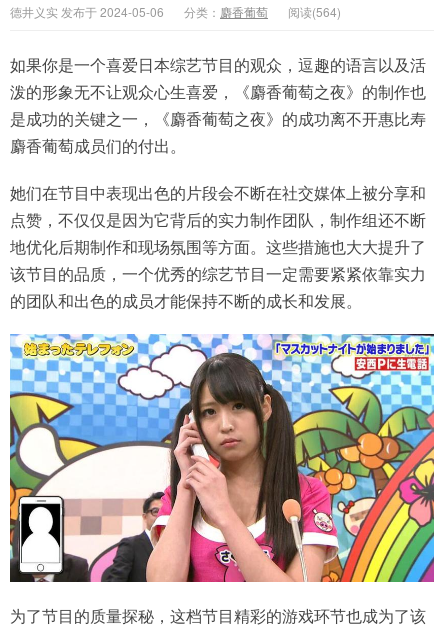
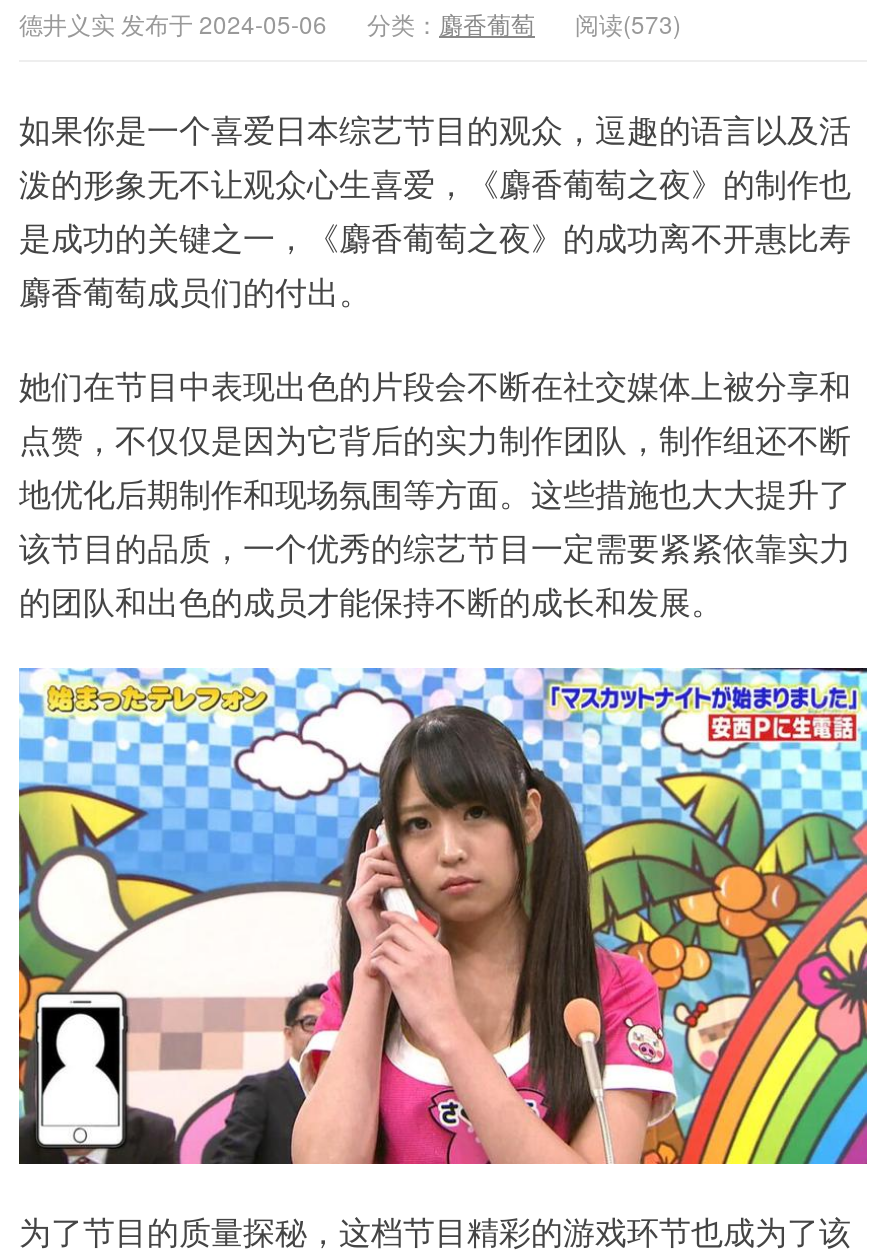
[10,3,341,20] 德井义实 发布于 2024-05-06 分类：麝香葡萄 阅读(564) -> [19,6,681,40] 德井义实 发布于 2024-05-06 分类：麝香葡萄 阅读(573)

